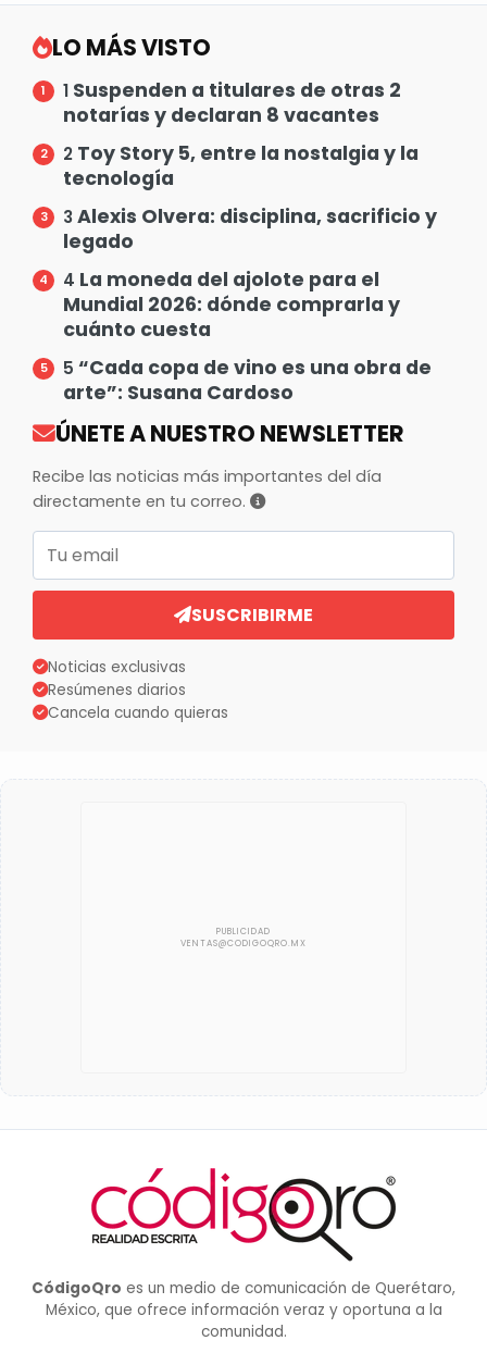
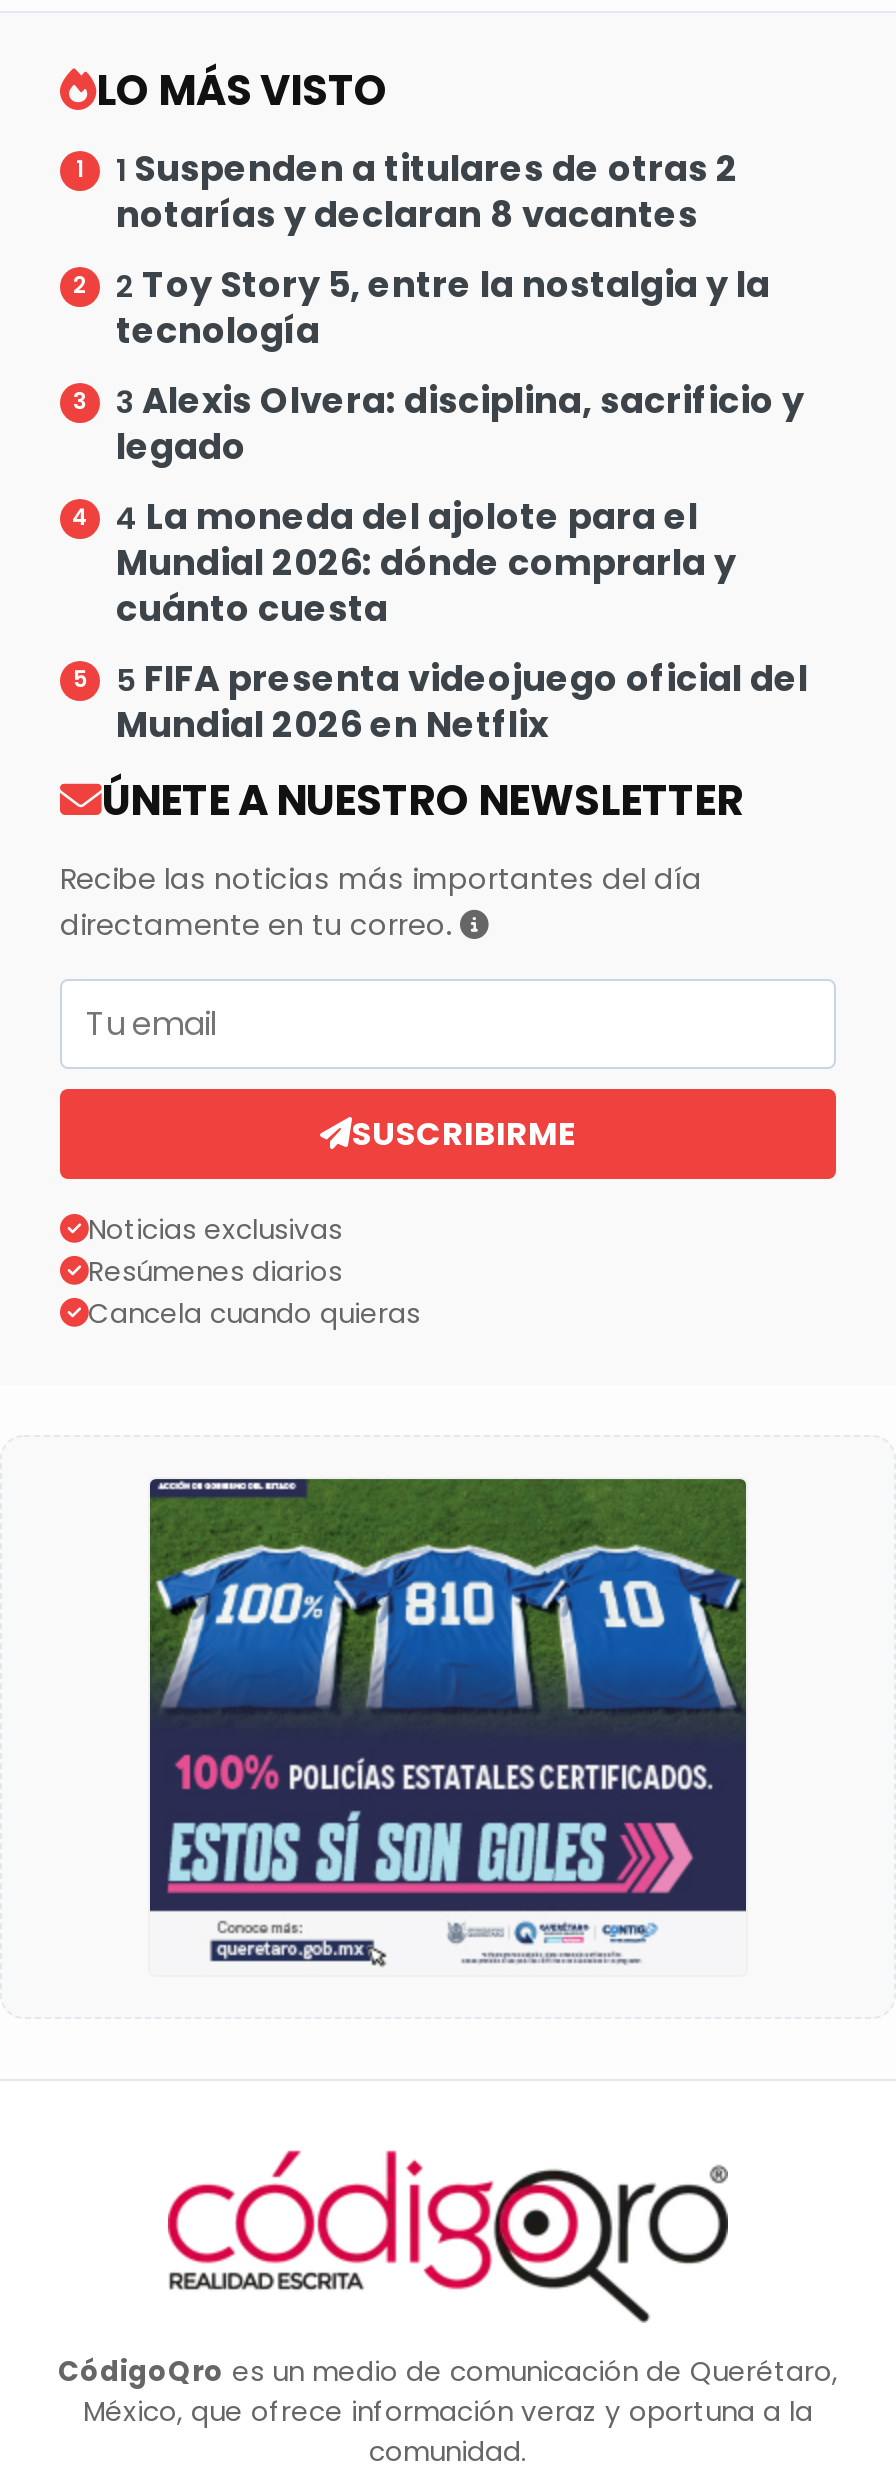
[63,355,432,406] 5 “Cada copa de vino es una obra de | arte”: Susana Cardoso -> [116,655,808,749] 5 FIFA presenta videojuego oficial del | Mundial 2026 en Netflix
none -> [148,1477,748,1967] [image]

